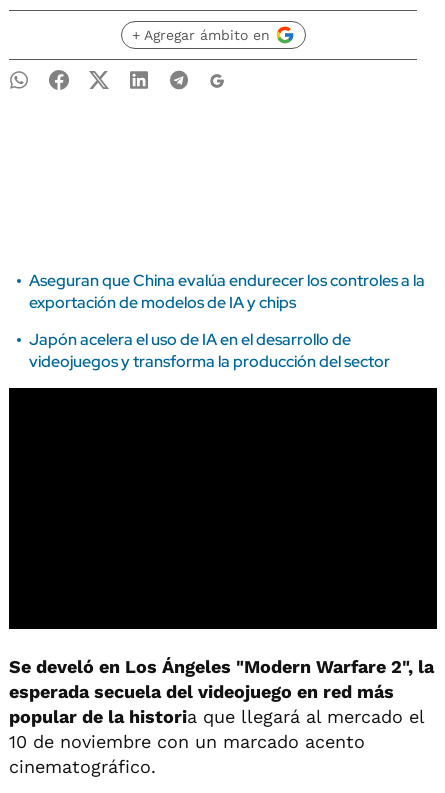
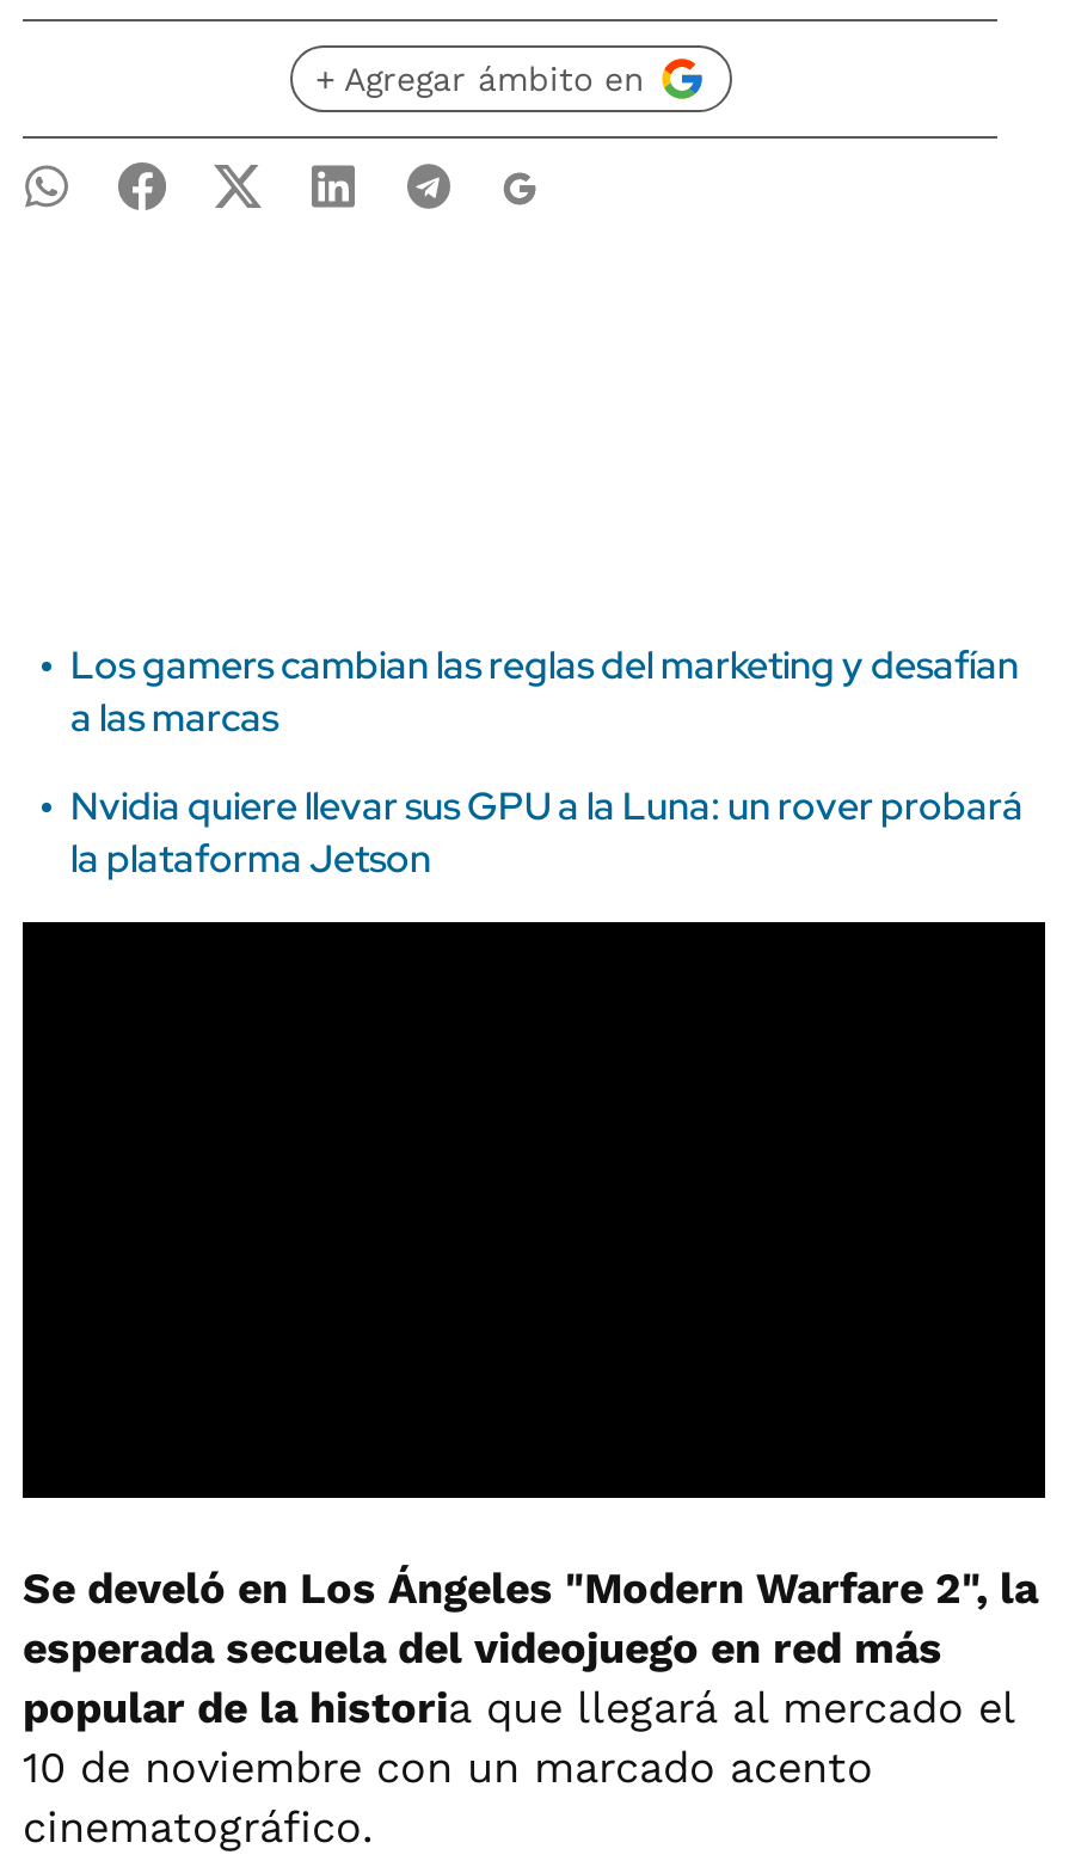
[29,270,425,313] Aseguran que China evalúa endurecer los controles a la | exportación de modelos de IA y chips -> [70,640,1019,743] Los gamers cambian las reglas del marketing y desafían | a las marcas
[29,329,390,372] Japón acelera el uso de IA en el desarrollo de | videojuegos y transforma la producción del sector -> [70,781,1024,884] Nvidia quiere llevar sus GPU a la Luna: un rover probará | la plataforma Jetson

